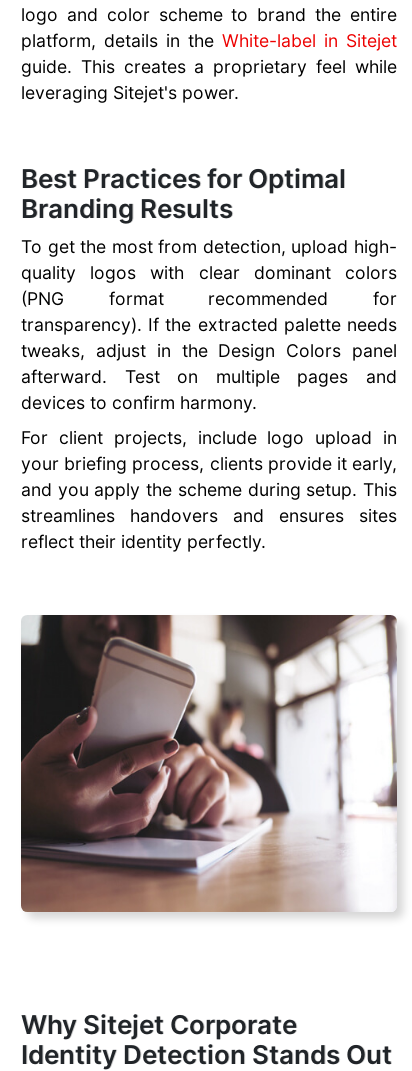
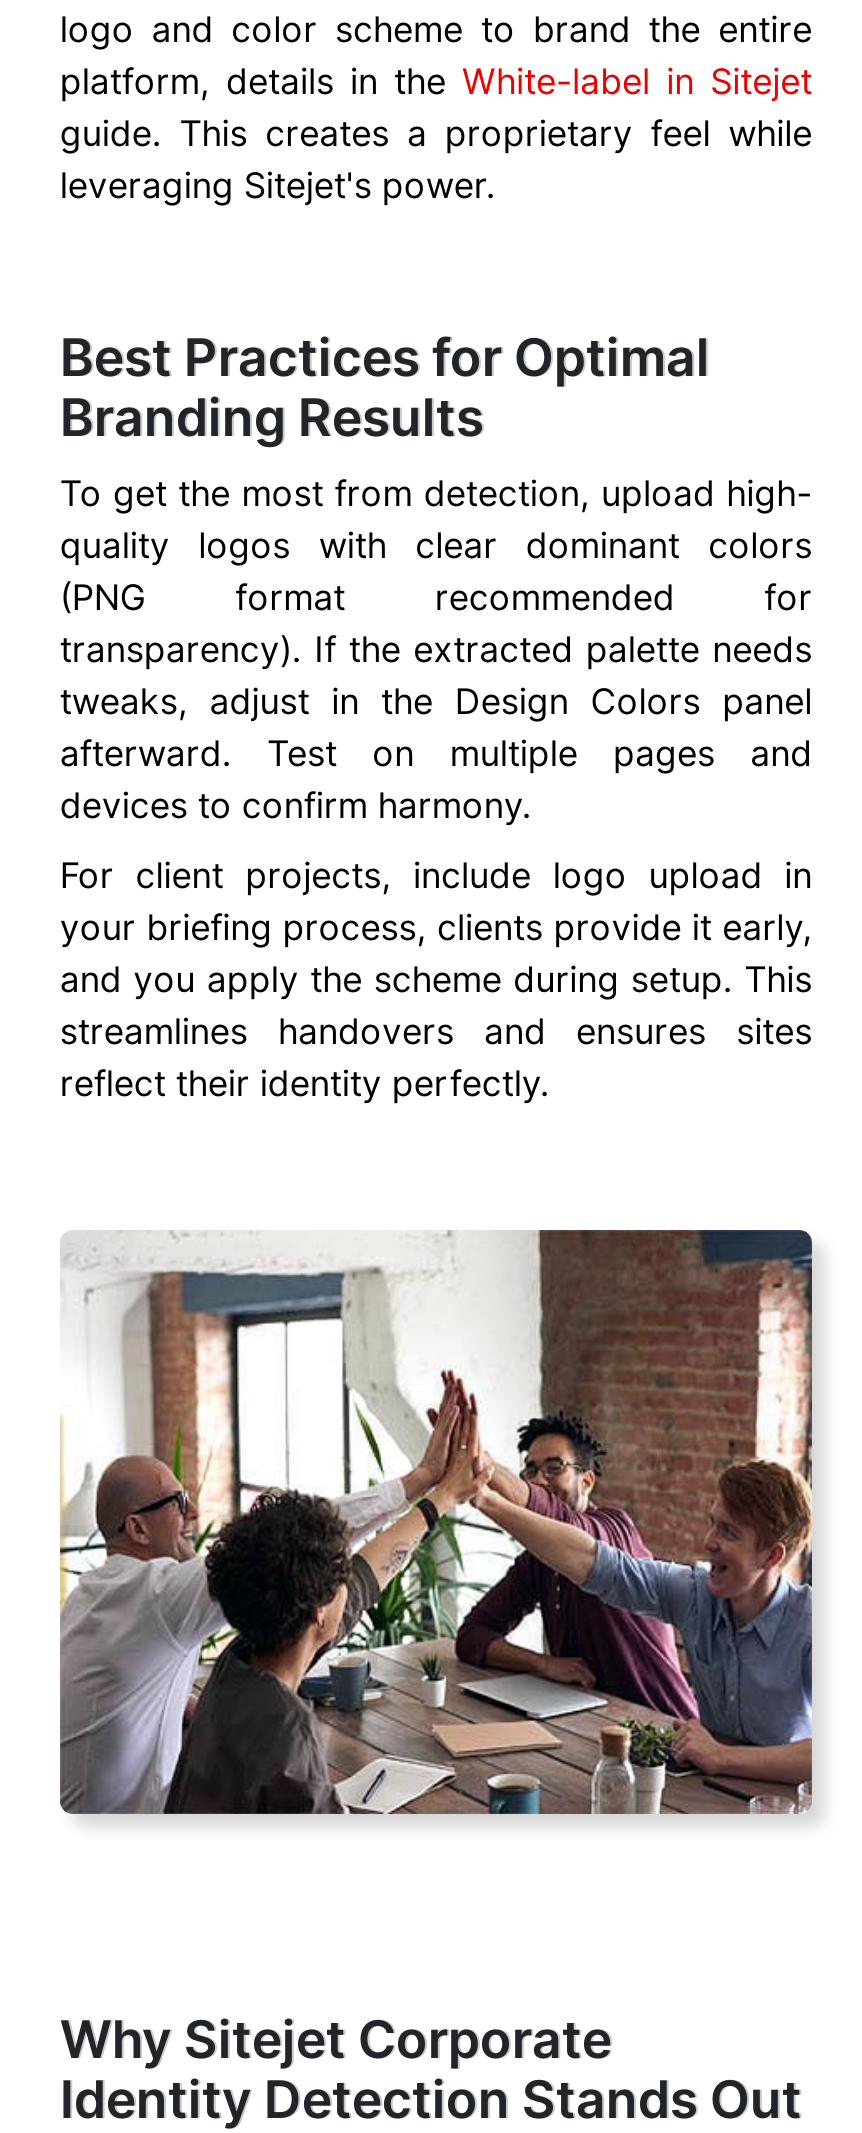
[20,614,397,912] [image] -> [60,1228,814,1816] [image]

